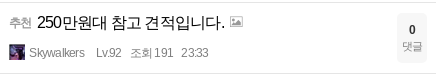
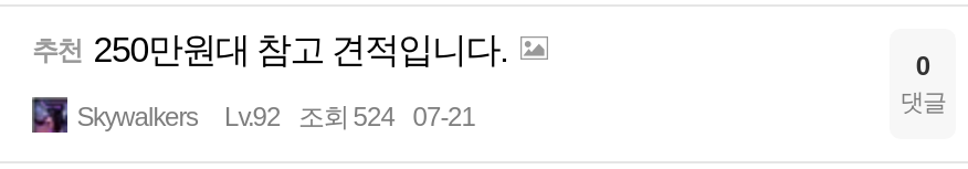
[29,46,208,60] Skywalkers Lv.92 조회 191 23:33 -> [77,102,475,133] Skywalkers Lv.92 조회 524 07-21

